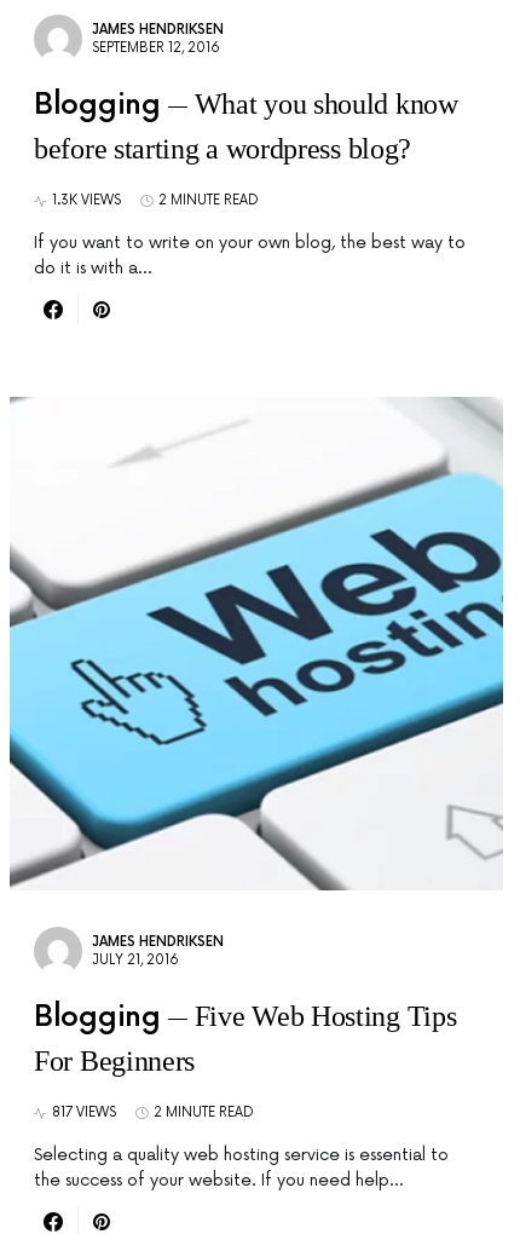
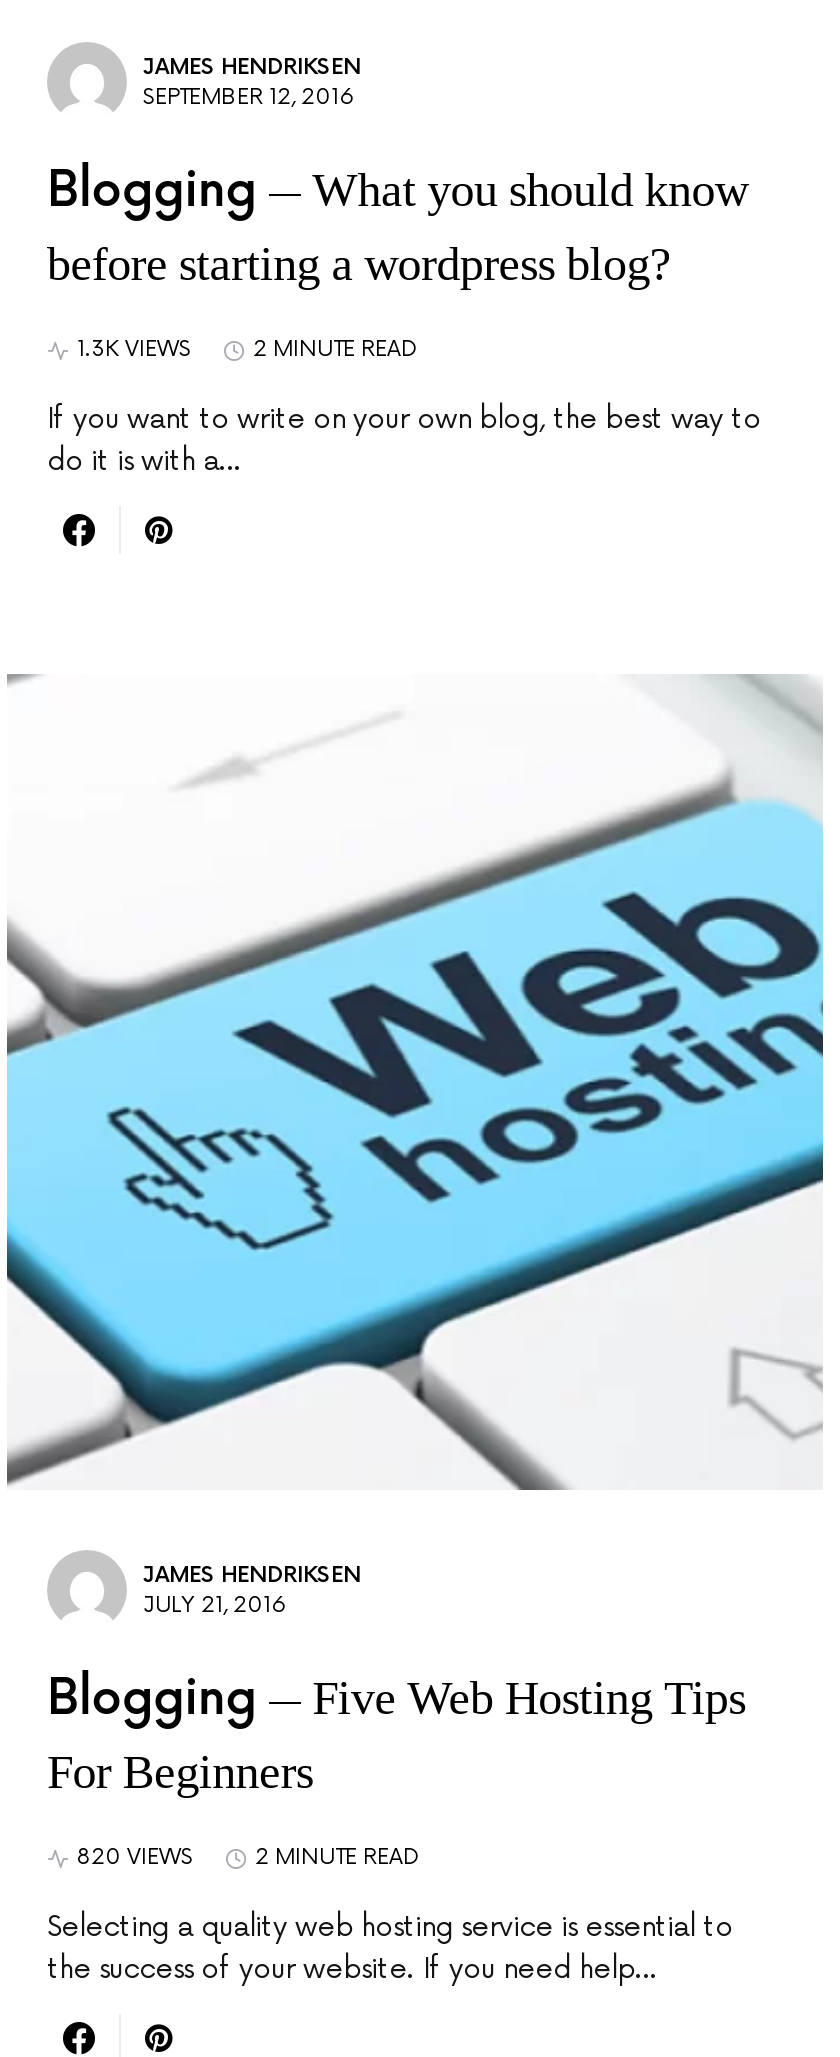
[52,1105,116,1120] 817 VIEWS -> [77,1844,193,1870] 820 VIEWS

